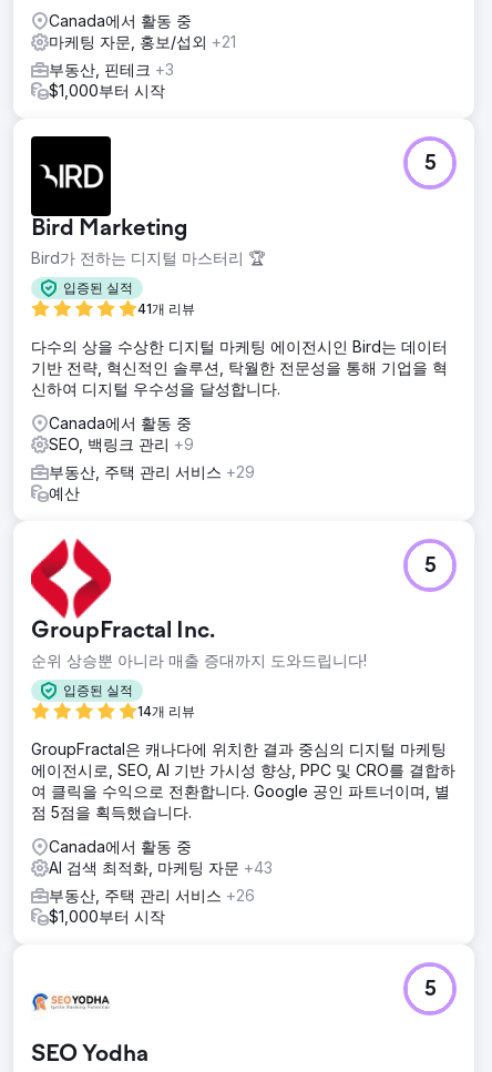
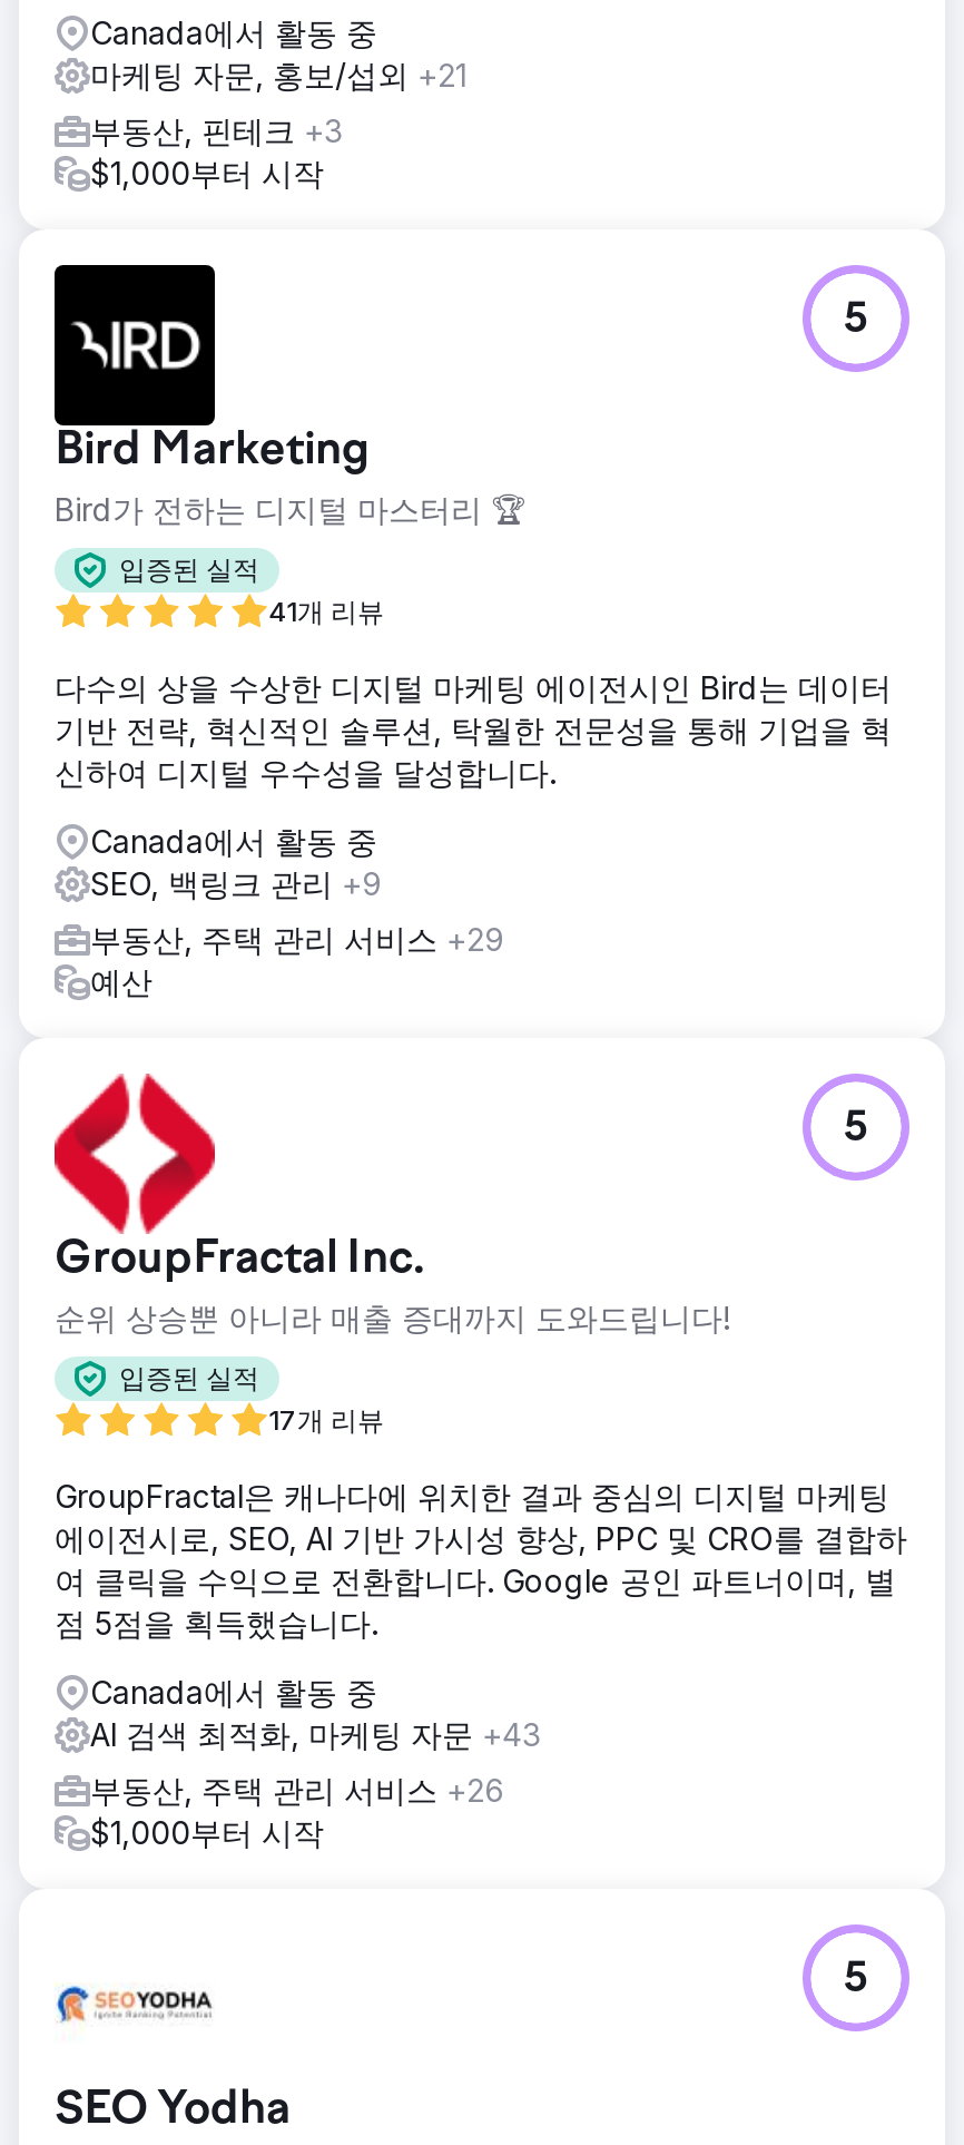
[137,702,195,719] 14개 리뷰 -> [268,1402,384,1436] 17개 리뷰

